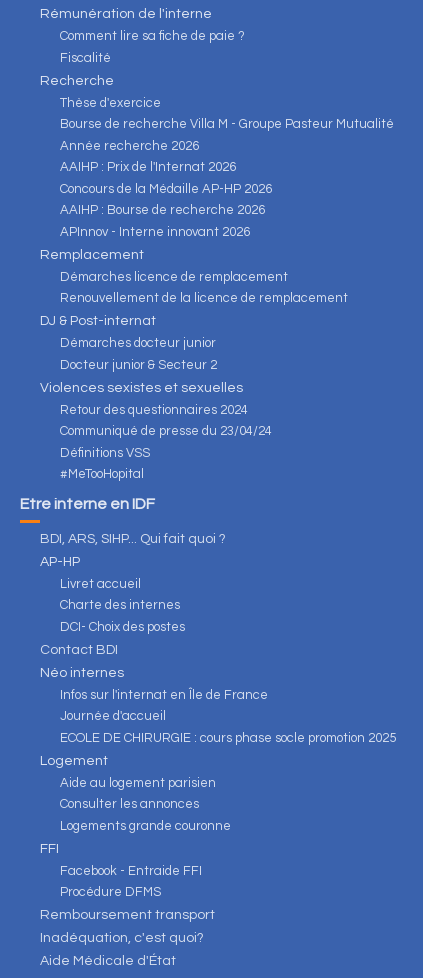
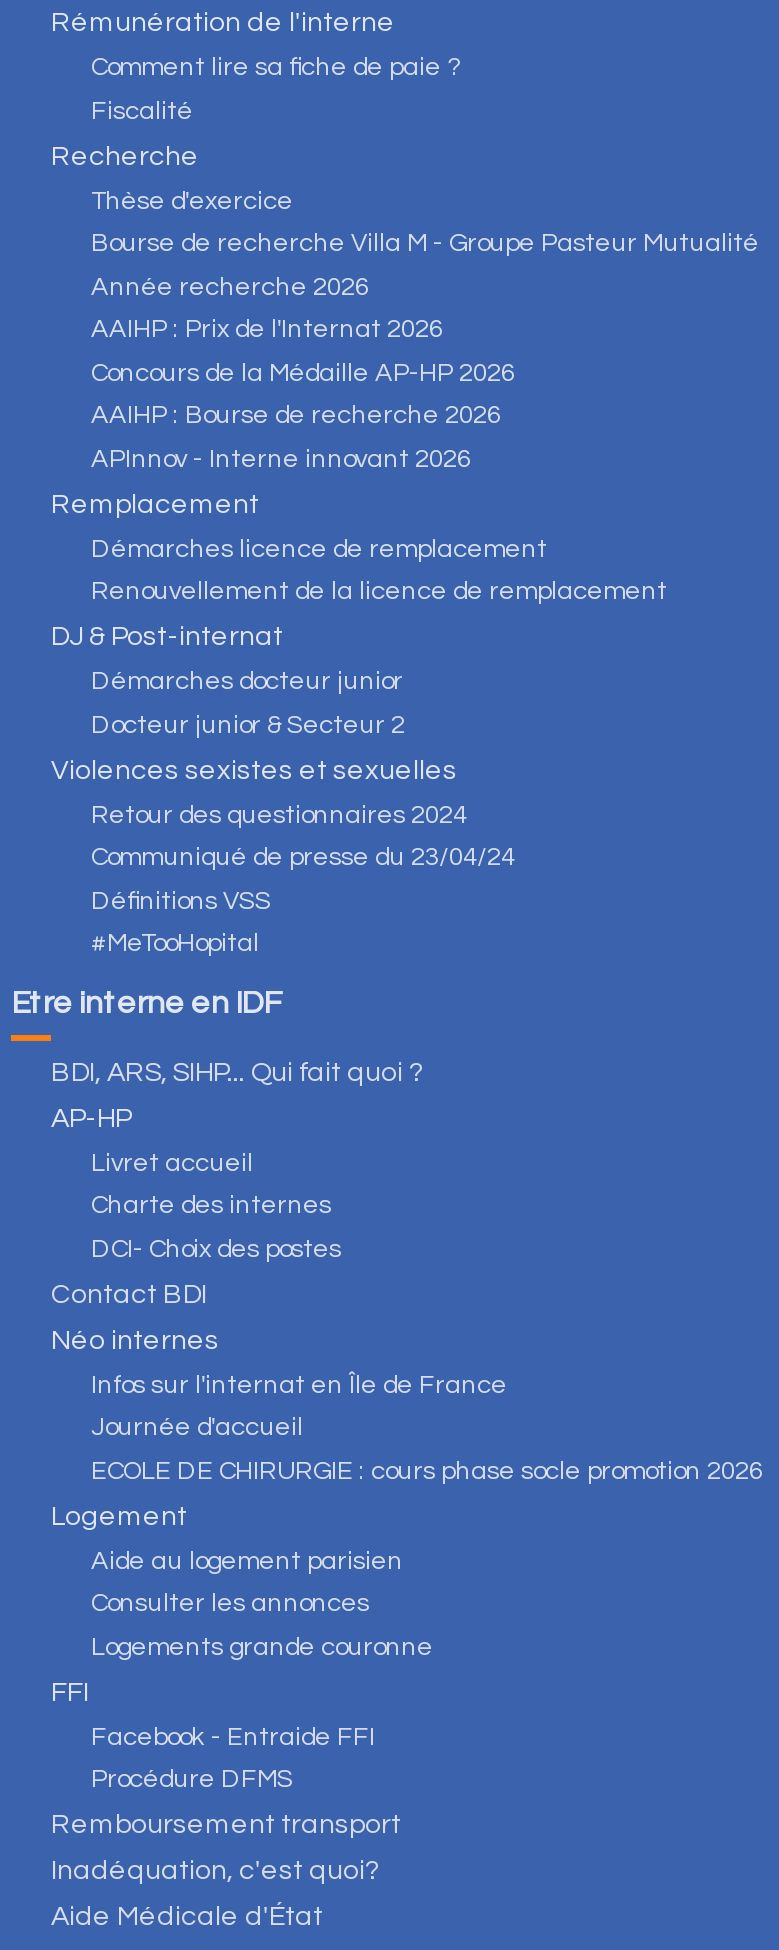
[60,731,396,745] ECOLE DE CHIRURGIE : cours phase socle promotion 2025 -> [91,1457,763,1485] ECOLE DE CHIRURGIE : cours phase socle promotion 2026

